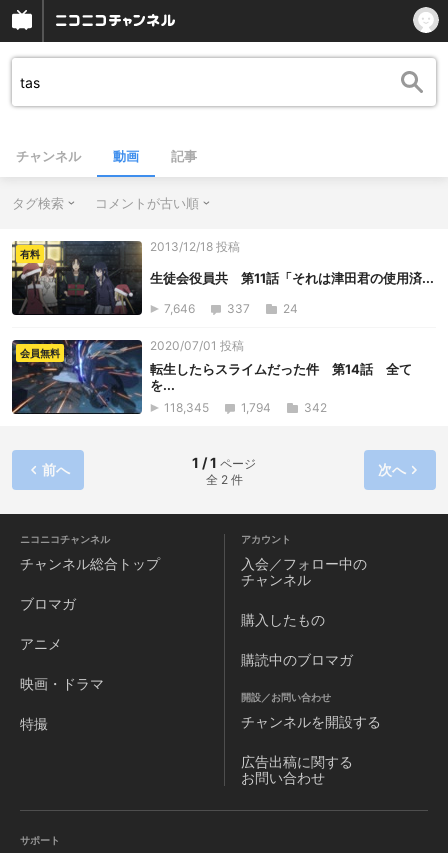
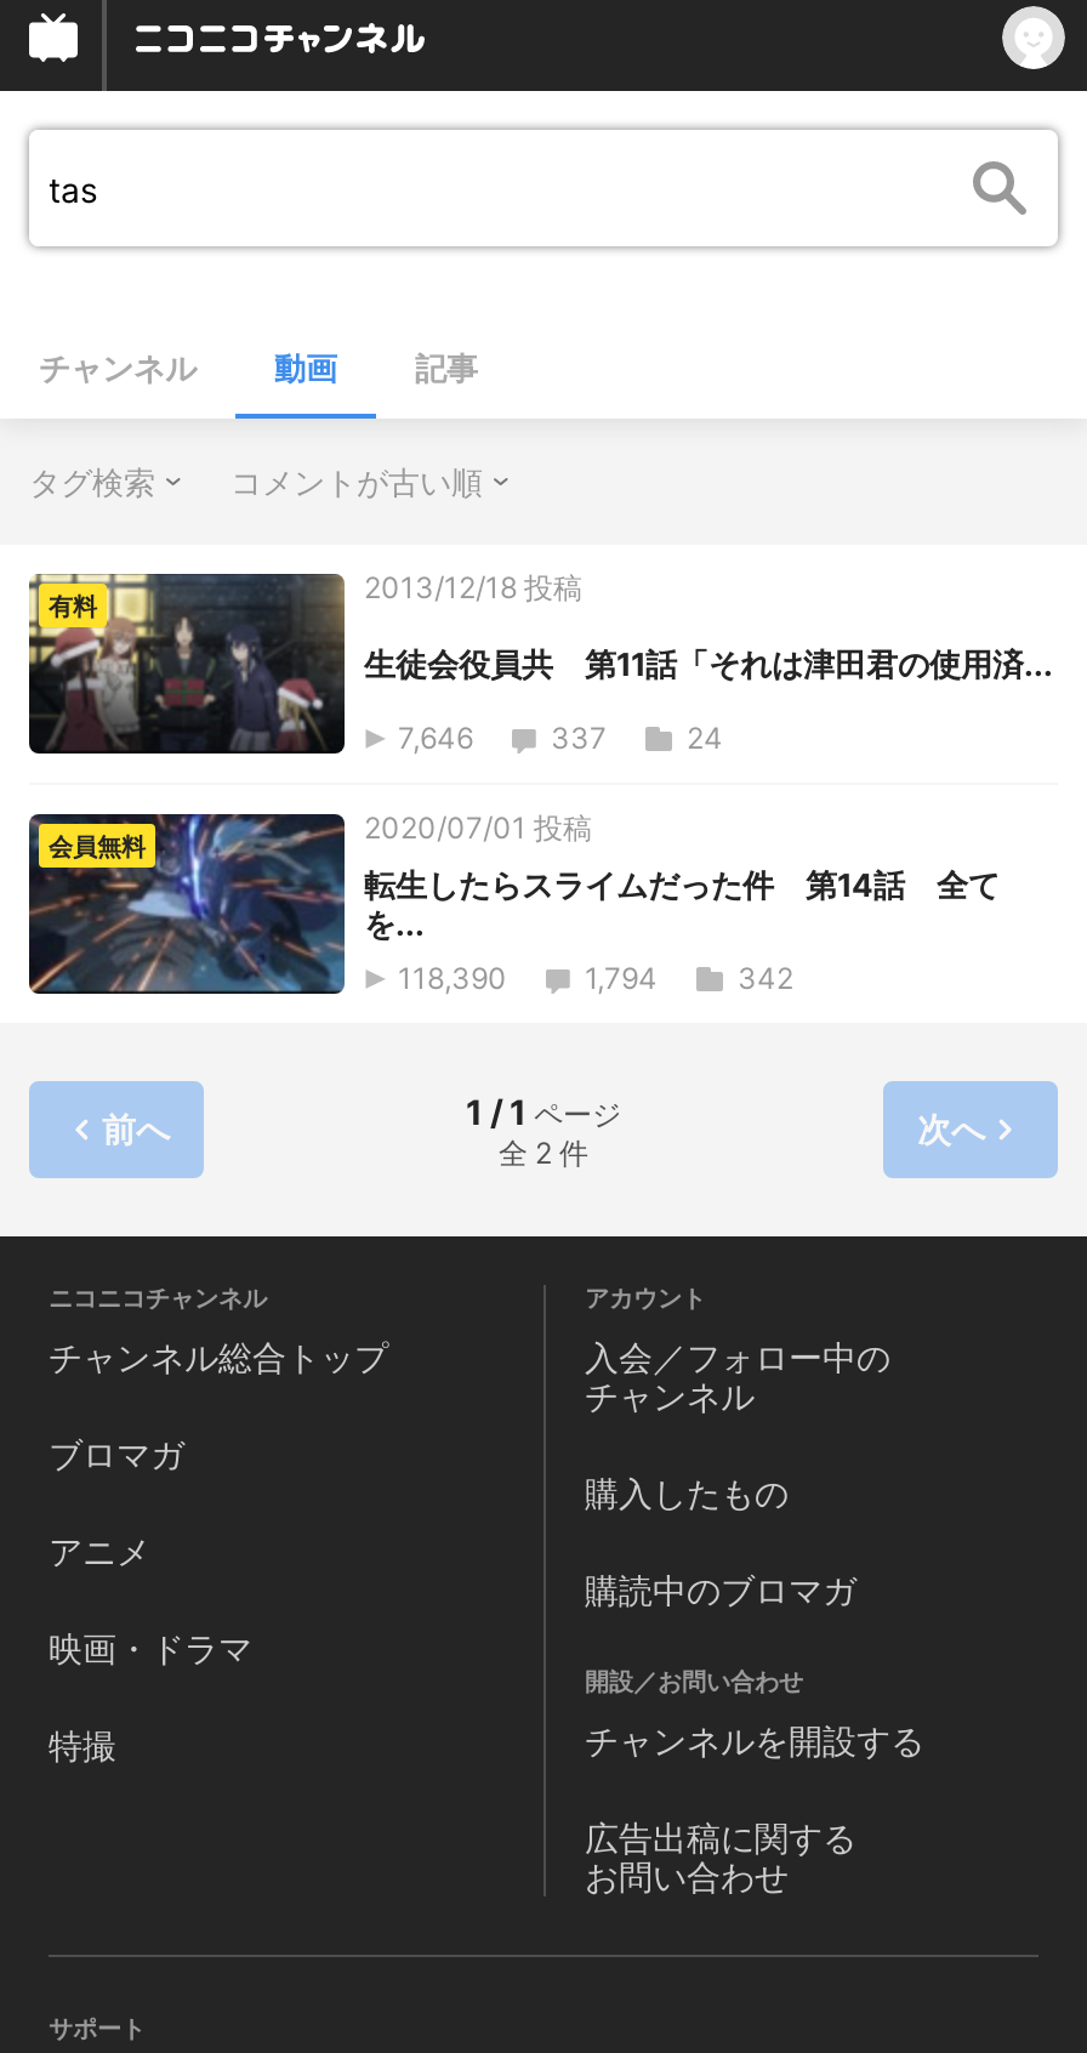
[164,400,209,415] 118,345 -> [398,960,507,996] 118,390

